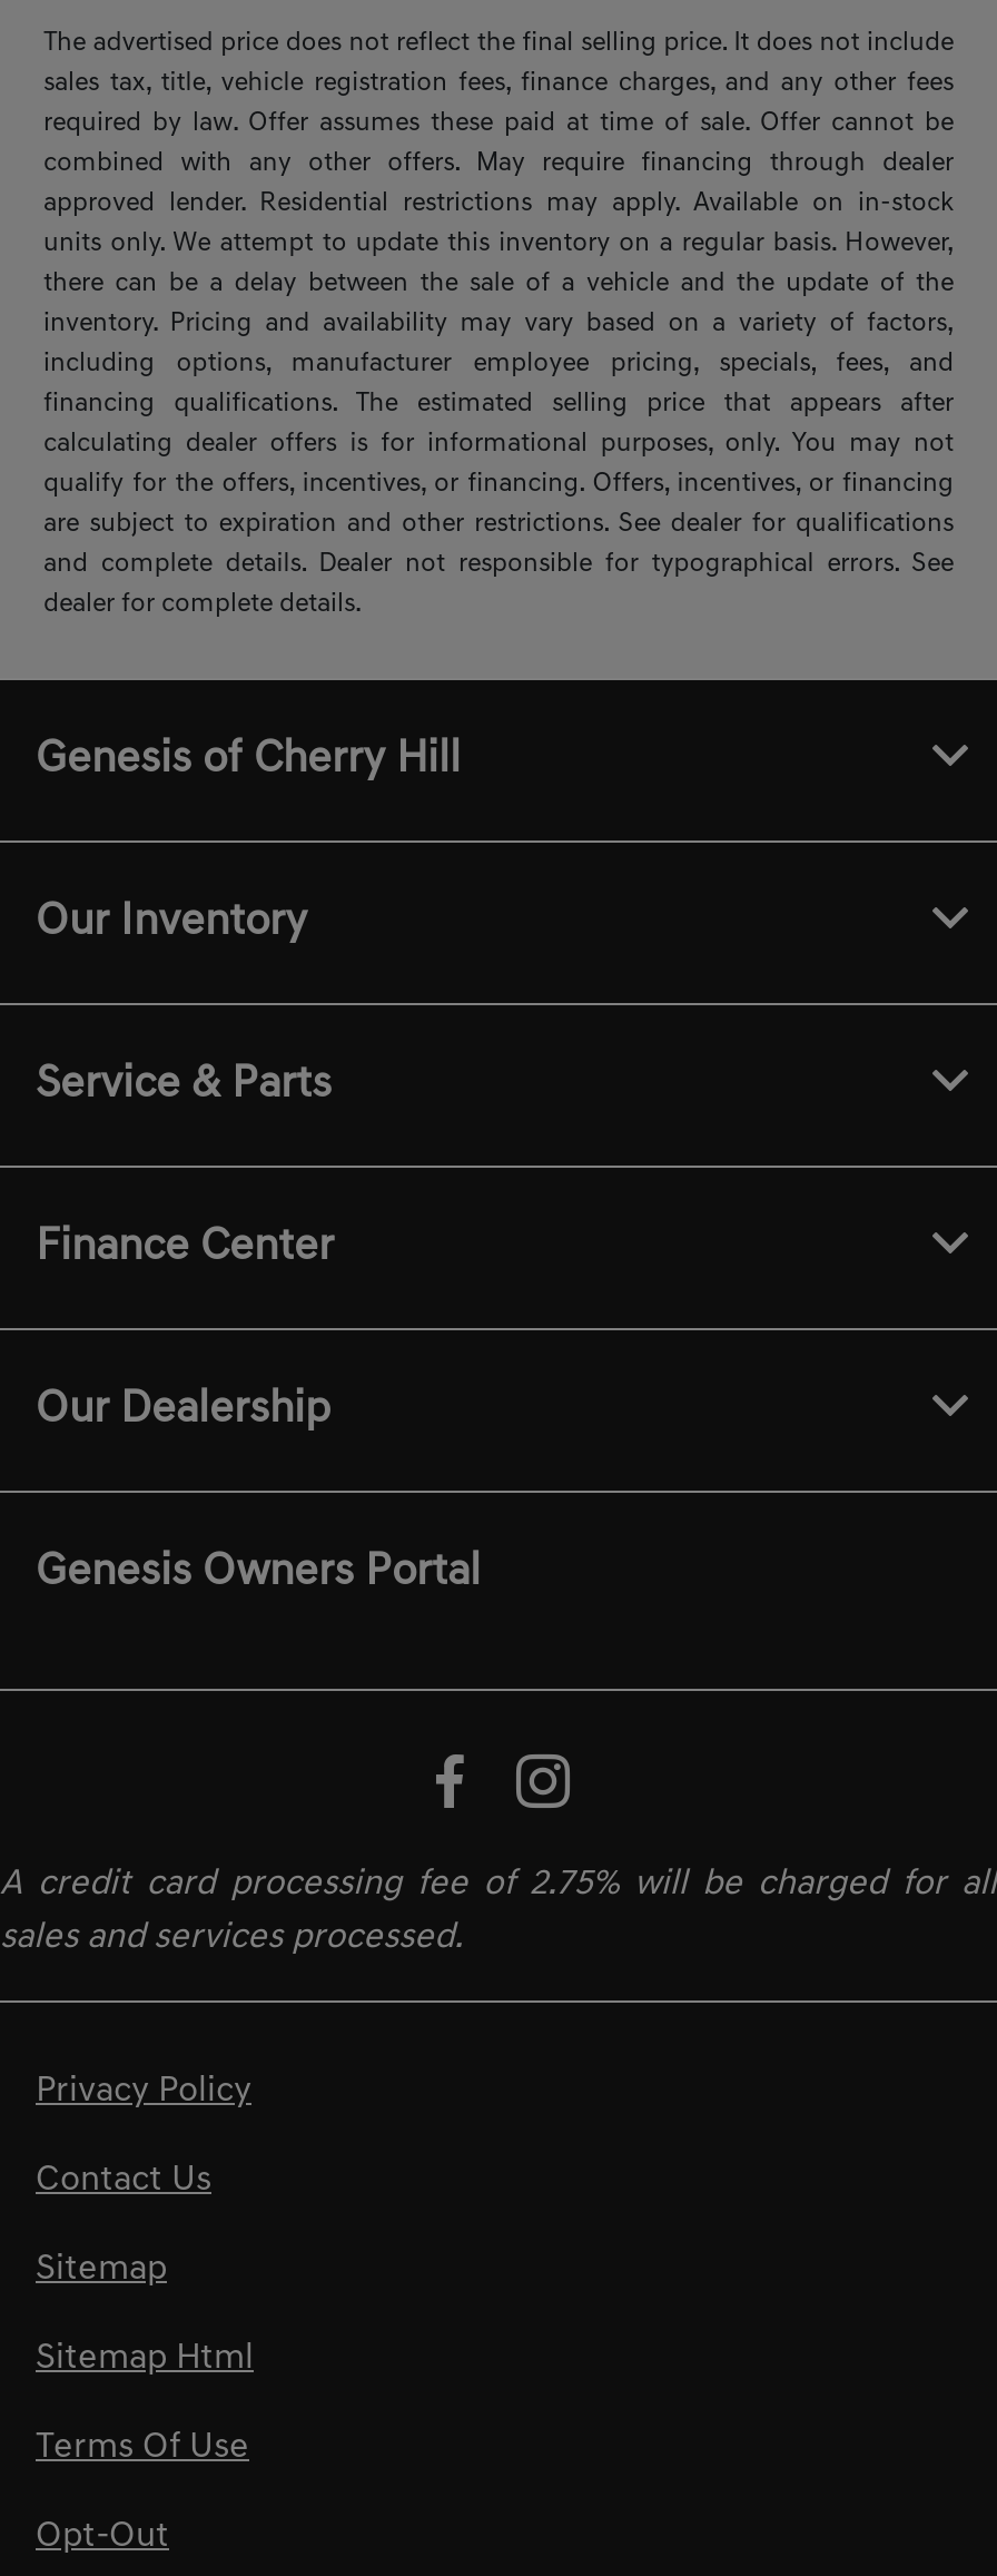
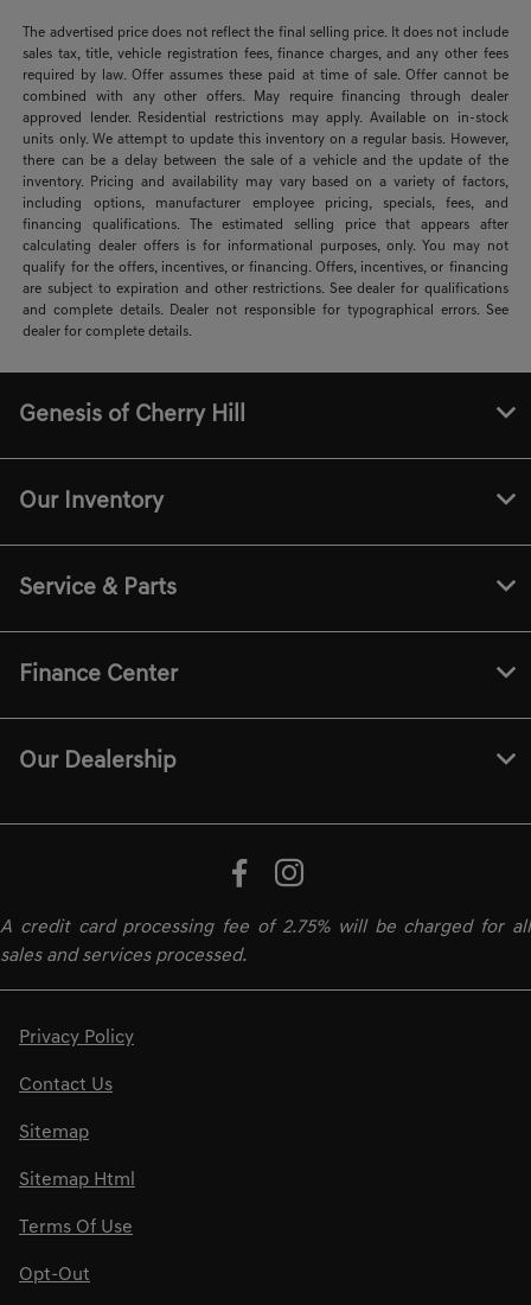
[36,1552,481,1596] Genesis Owners Portal -> none

